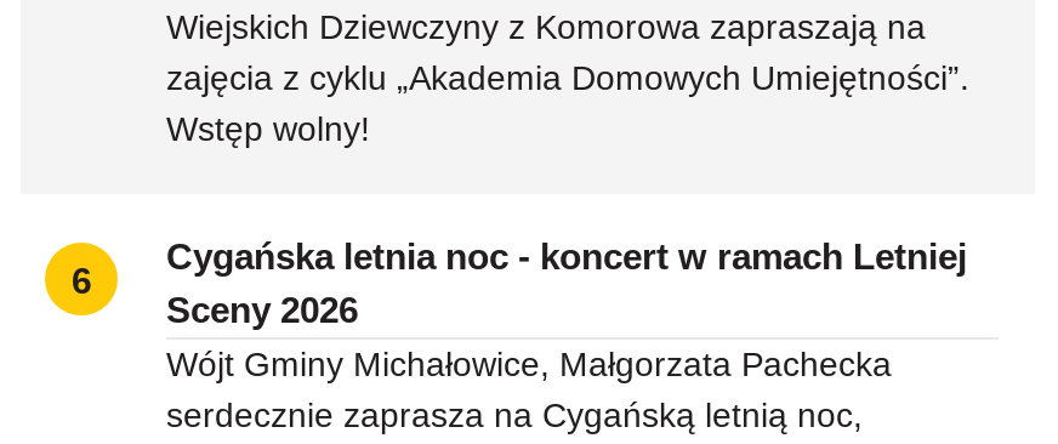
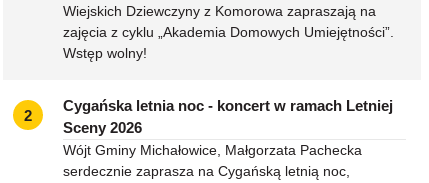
[72,260,91,301] 6 -> [24,107,32,124] 2

